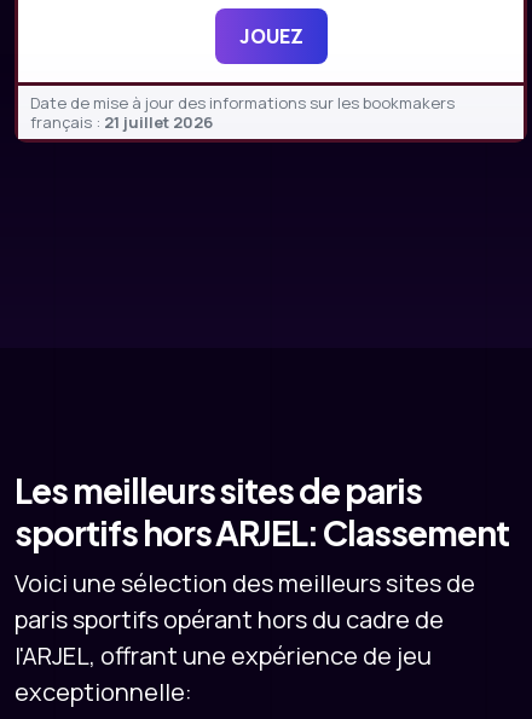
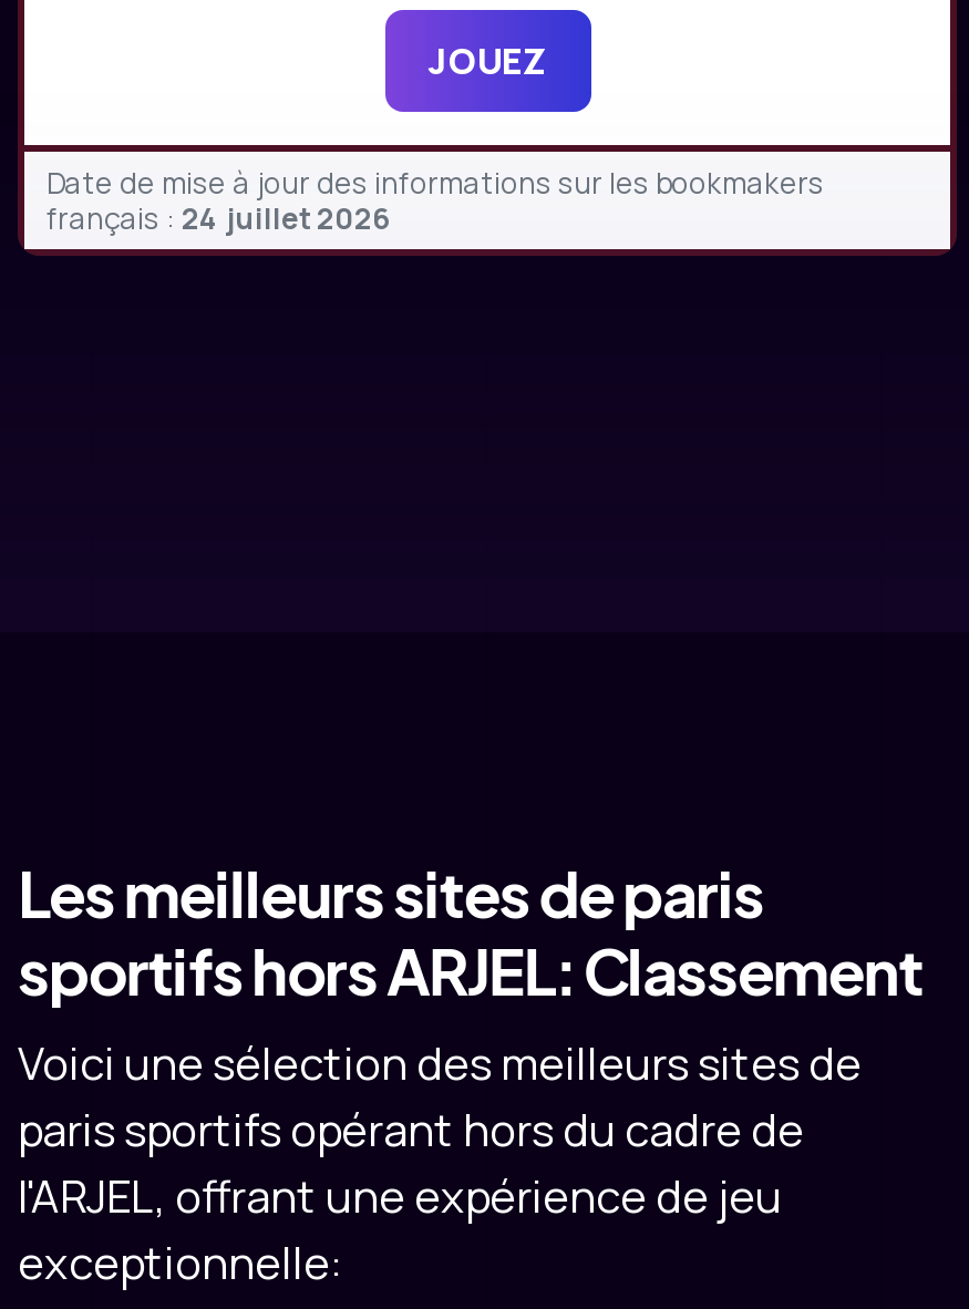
[30,111,213,133] français : 21 juillet 2026 -> [47,198,390,238] français : 24 juillet 2026

